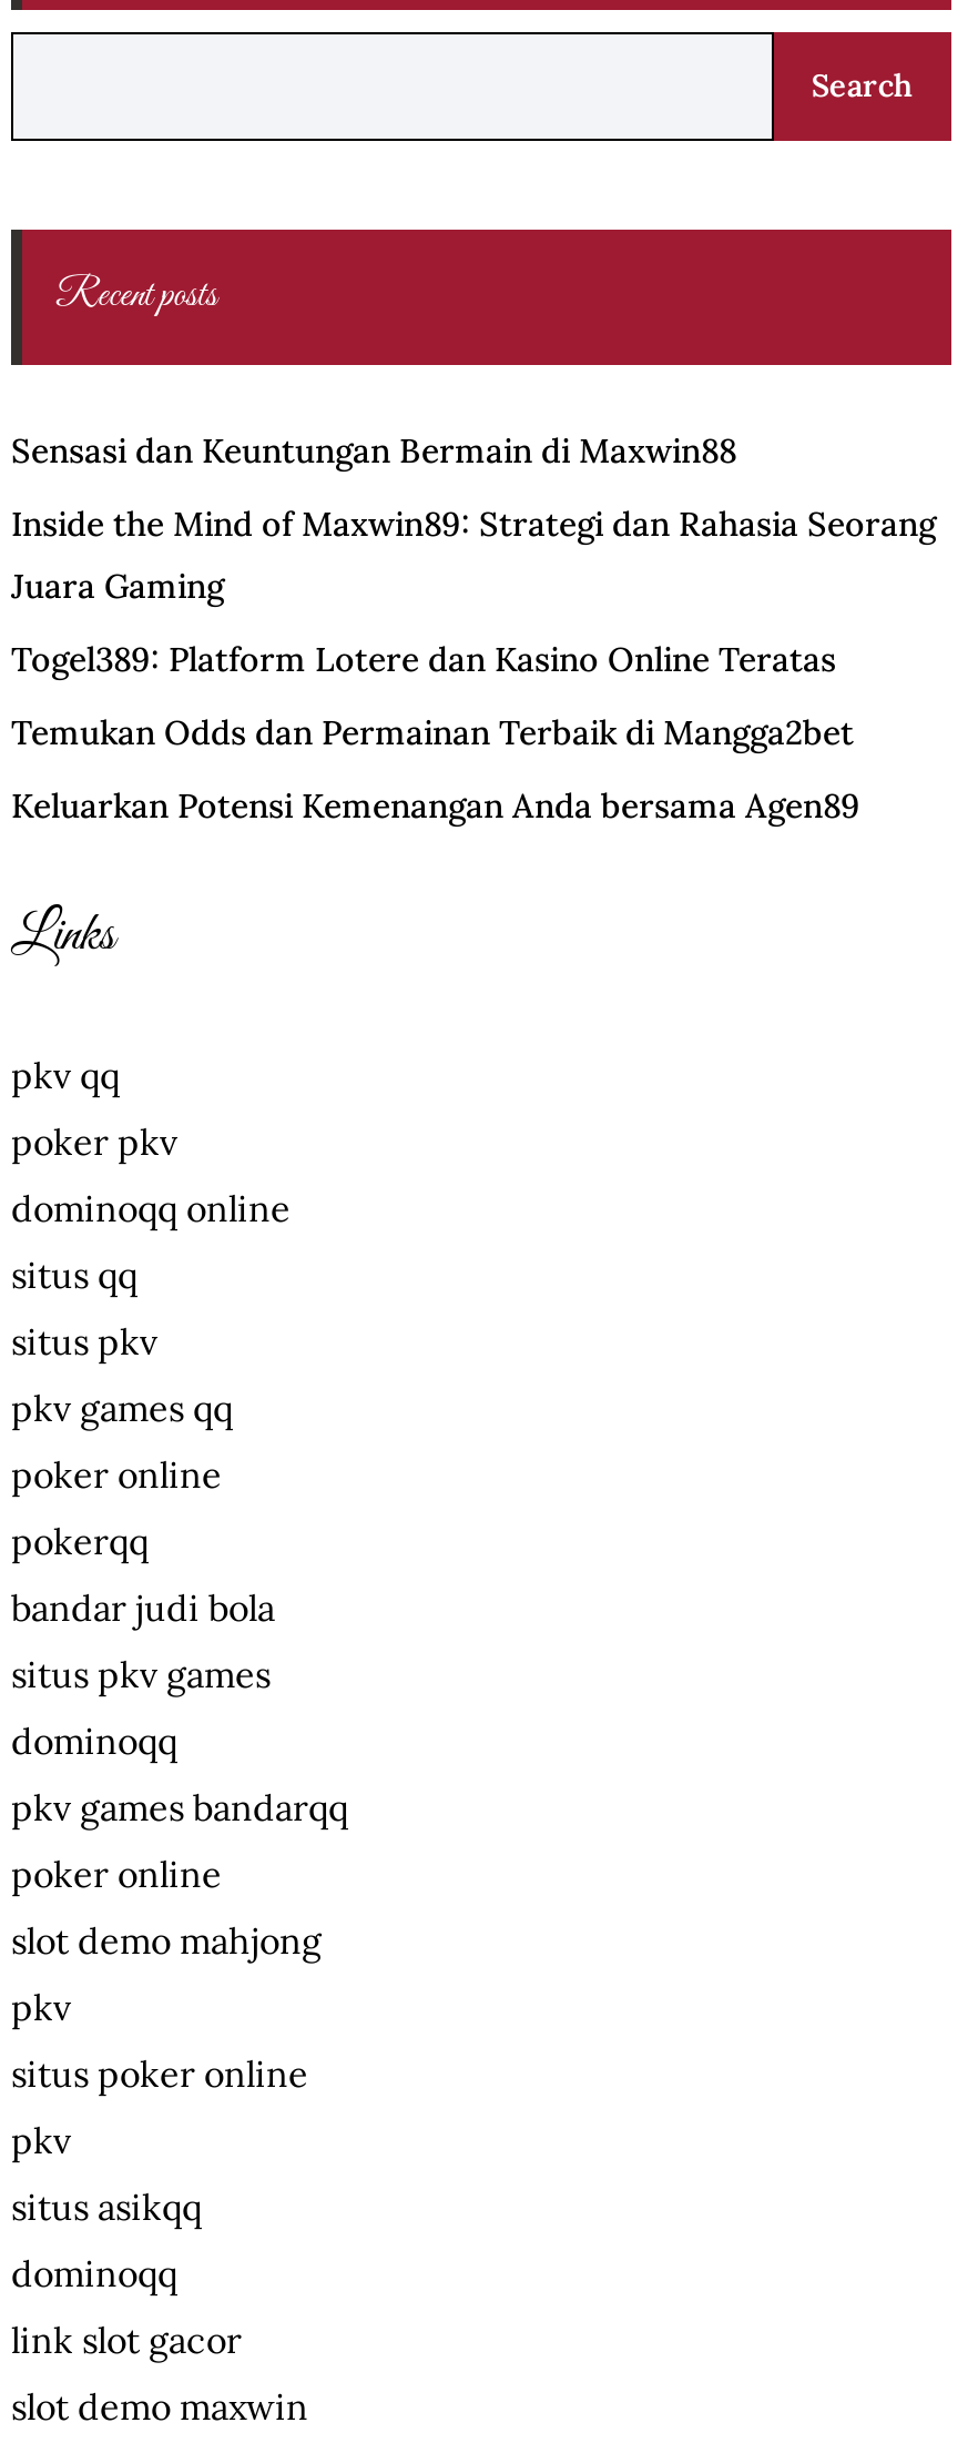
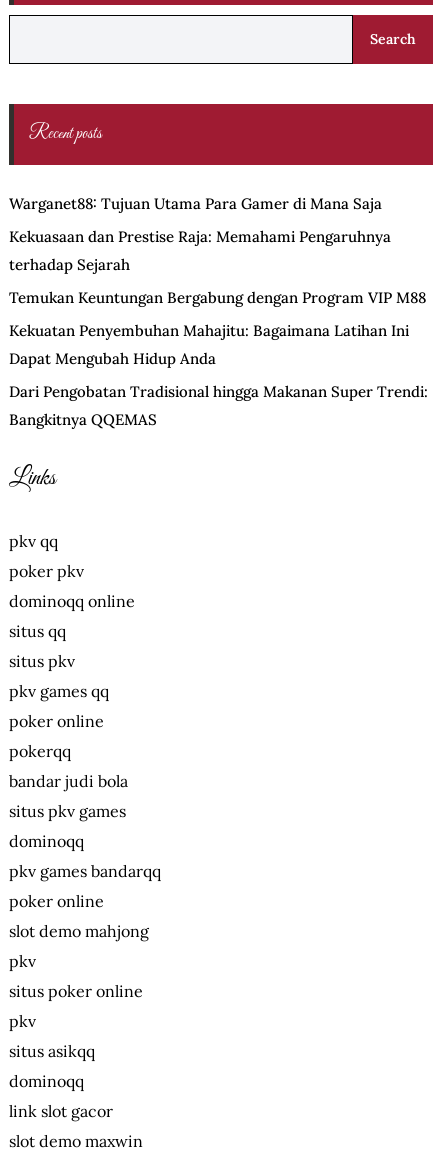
[11,429,936,827] Sensasi dan Keuntungan Bermain di Maxwin88 | Inside the Mind of Maxwin89: Strategi dan Rahasia Seorang | Juara Gaming | Togel389: Platform Lotere dan Kasino Online Teratas | Temukan Odds dan Permainan Terbaik di Mangga2bet | Keluarkan Potensi Kemenangan Anda bersama Agen89 -> [9,194,428,429] Warganet88: Tujuan Utama Para Gamer di Mana Saja | Kekuasaan dan Prestise Raja: Memahami Pengaruhnya | terhadap Sejarah | Temukan Keuntungan Bergabung dengan Program VIP M88 | Kekuatan Penyembuhan Mahajitu: Bagaimana Latihan Ini | Dapat Mengubah Hidup Anda | Dari Pengobatan Tradisional hingga Makanan Super Trendi: | Bangkitnya QQEMAS

